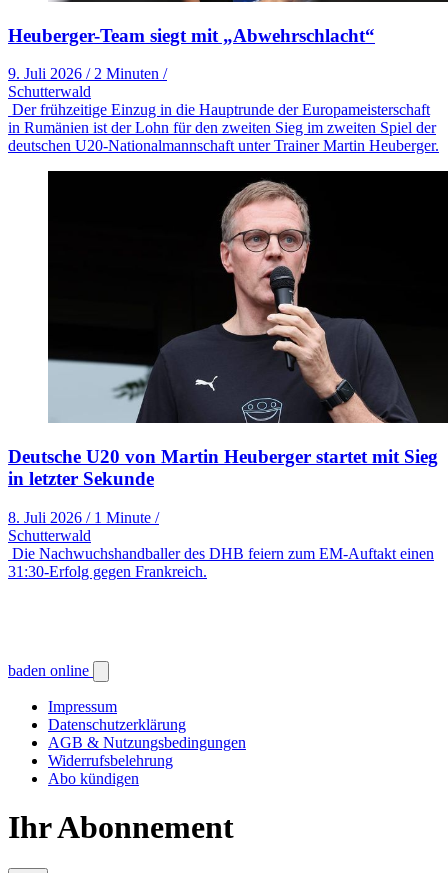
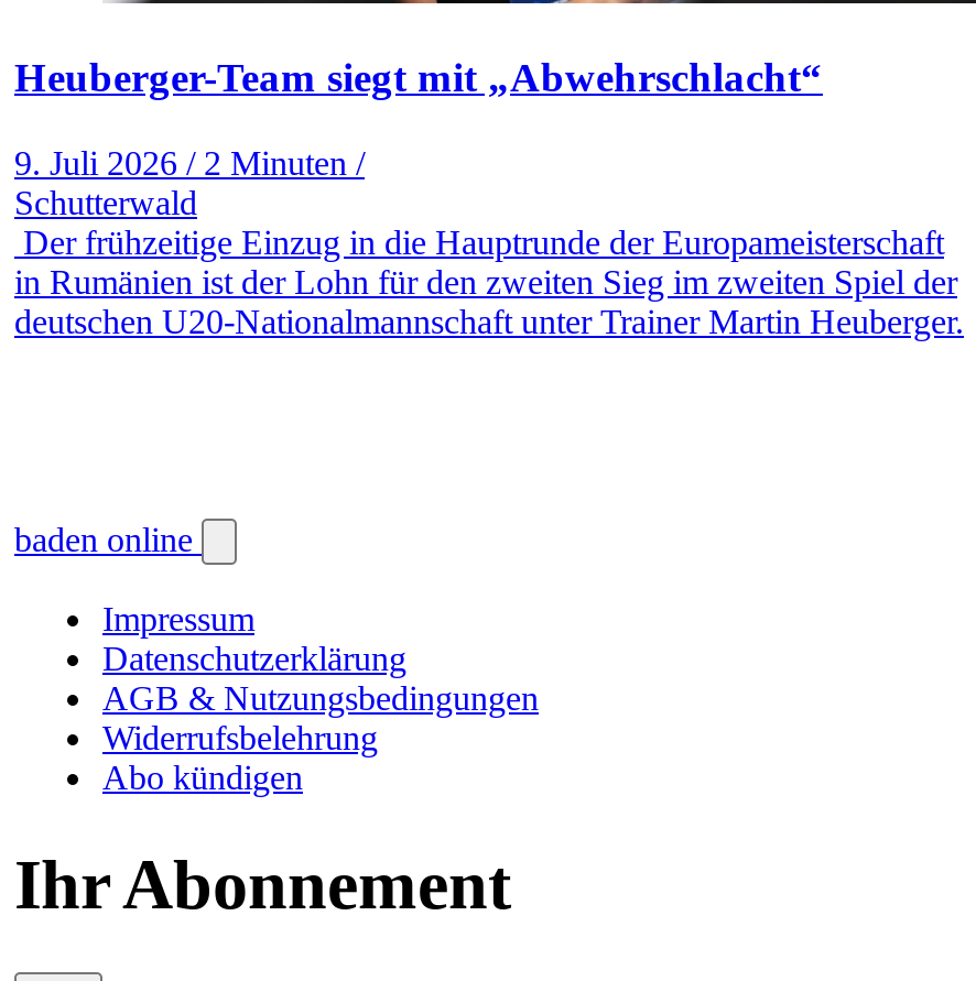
[8,170,445,580] [image] | Deutsche U20 von Martin Heuberger startet mit Sieg | in letzter Sekunde | 8. Juli 2026 / 1 Minute / | Schutterwald | Die Nachwuchshandballer des DHB feiern zum EM-Auftakt einen | 31:30-Erfolg gegen Frankreich. -> none

